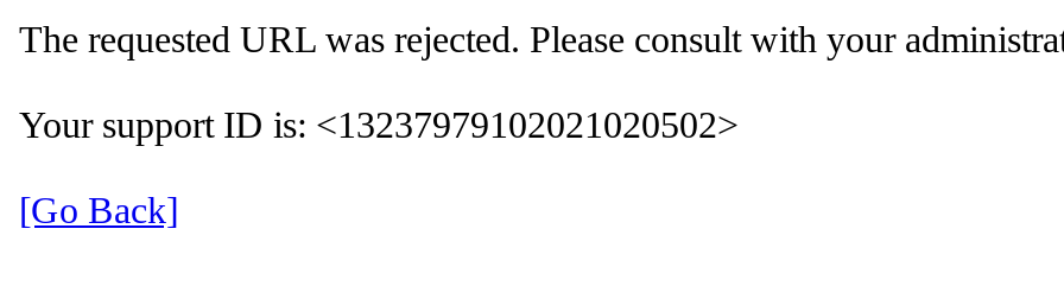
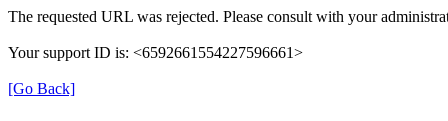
[19,104,739,145] Your support ID is: <13237979102021020502> -> [8,44,303,61] Your support ID is: <6592661554227596661>

